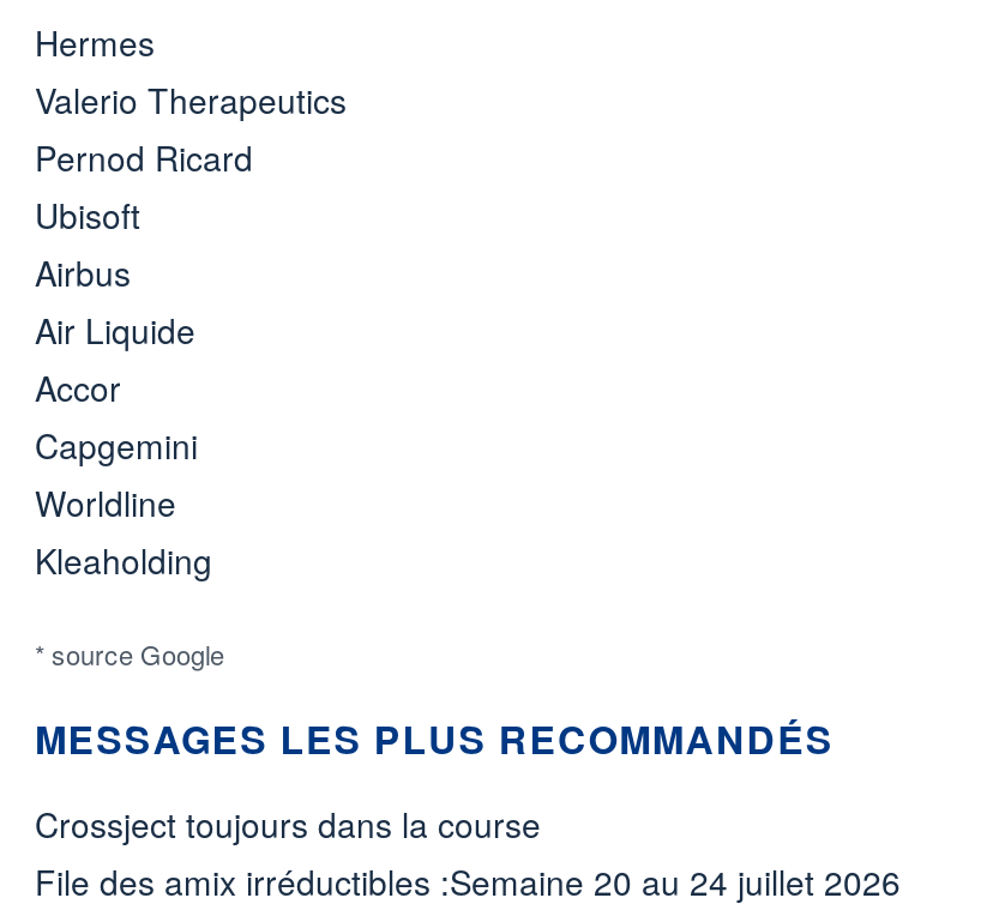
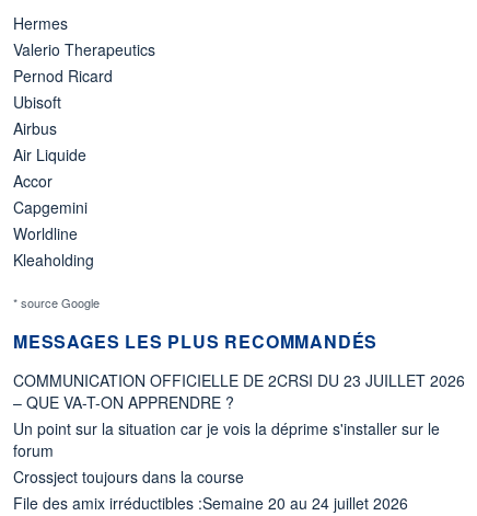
none -> [13,369,465,461] COMMUNICATION OFFICIELLE DE 2CRSI DU 23 JUILLET 2026 | – QUE VA-T-ON APPRENDRE ? | Un point sur la situation car je vois la déprime s'installer sur le | forum

